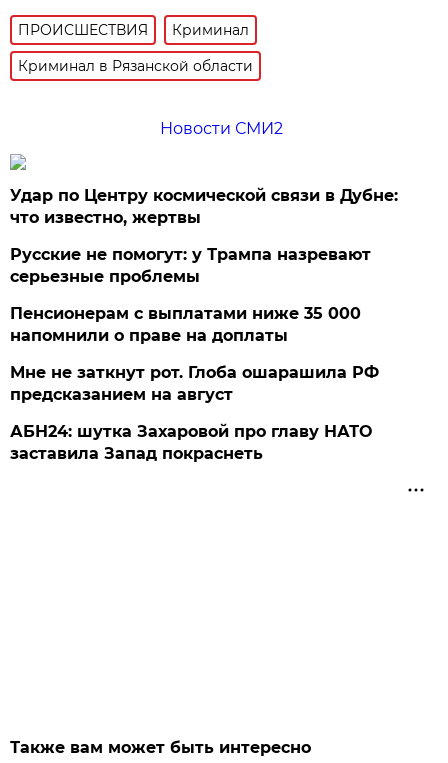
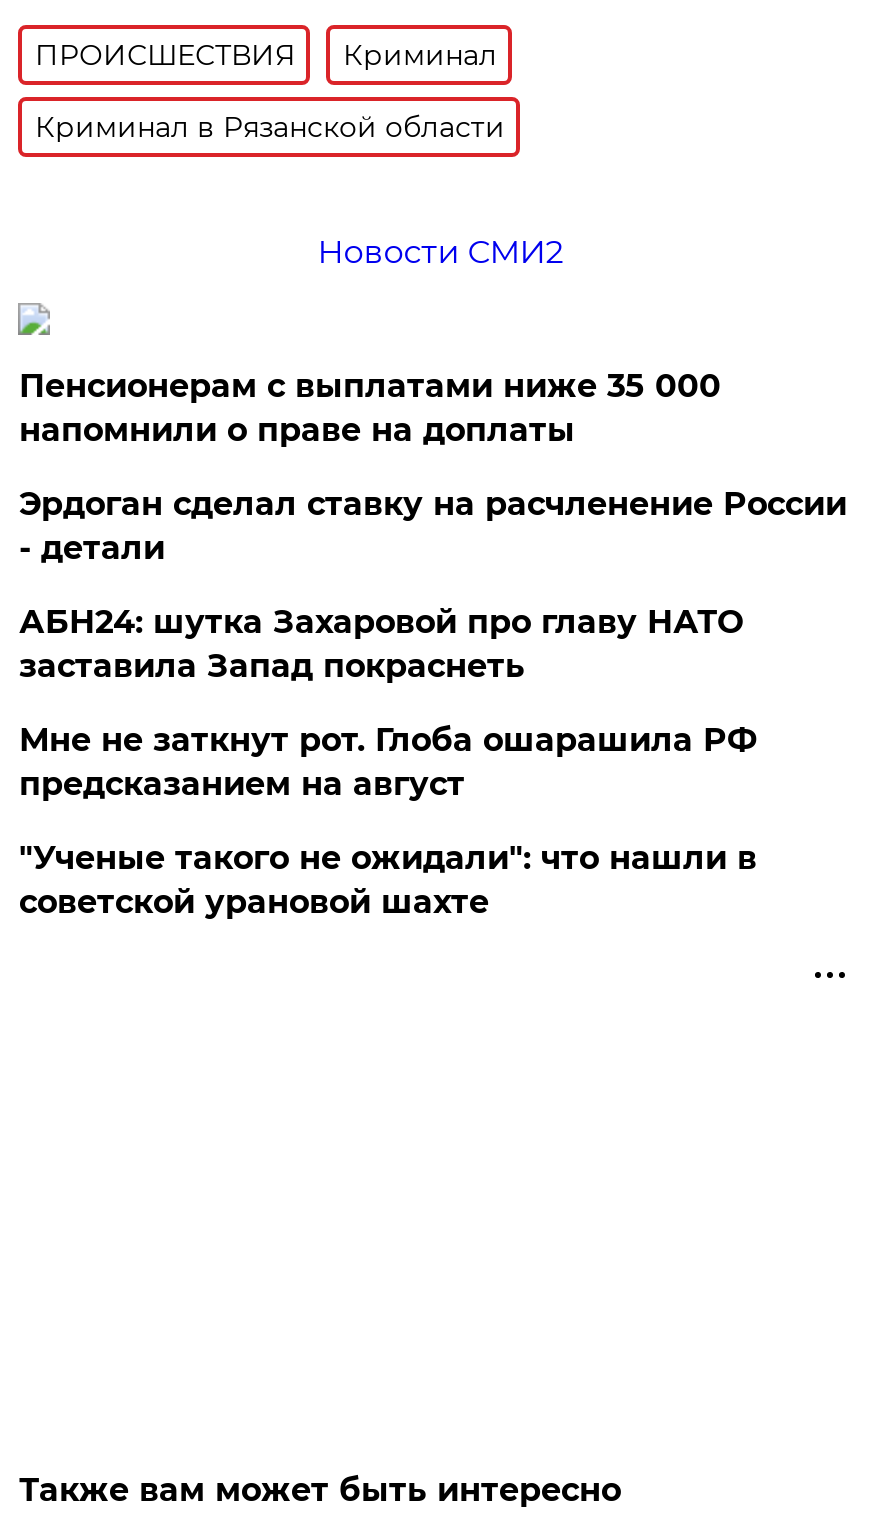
[10,186,398,286] Удар по Центру космической связи в Дубне: | что известно, жертвы | Русские не помогут: у Трампа назревают | серьезные проблемы -> none
moved [10,304,361,345] -> [19,367,721,449]: Пенсионерам с выплатами ниже 35 000 | напомнили о праве на доплаты
none -> [19,485,847,567] Эрдоган сделал ставку на расчленение России | - детали
none -> [19,839,757,921] "Ученые такого не ожидали": что нашли в | советской урановой шахте
moved [10,422,372,463] -> [19,603,743,685]: АБН24: шутка Захаровой про главу НАТО | заставила Запад покраснеть

